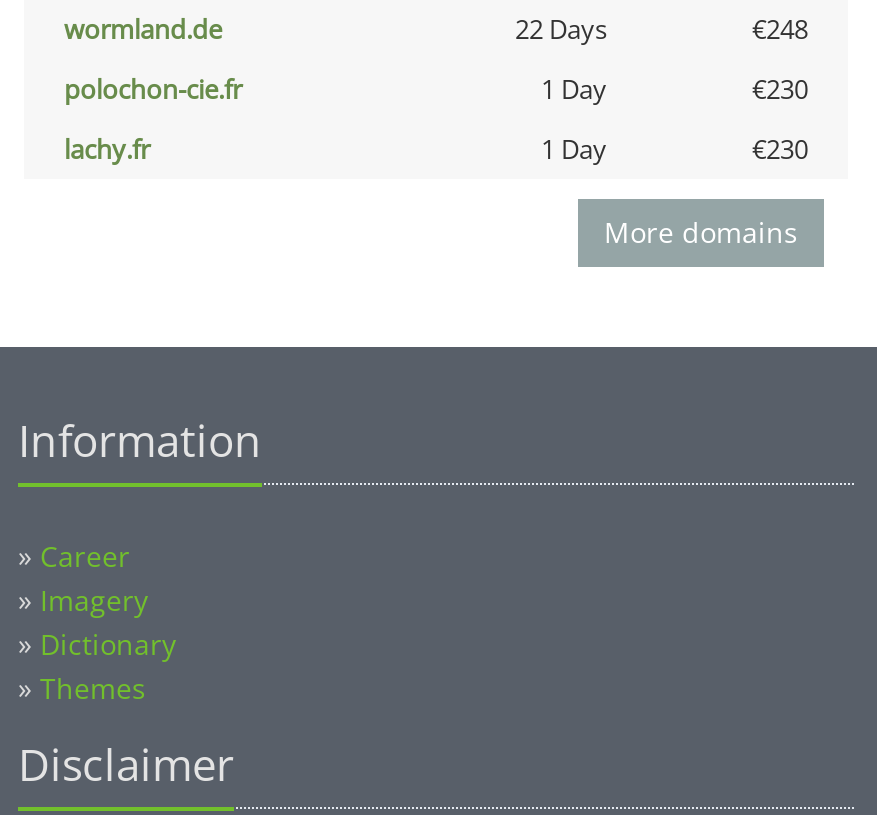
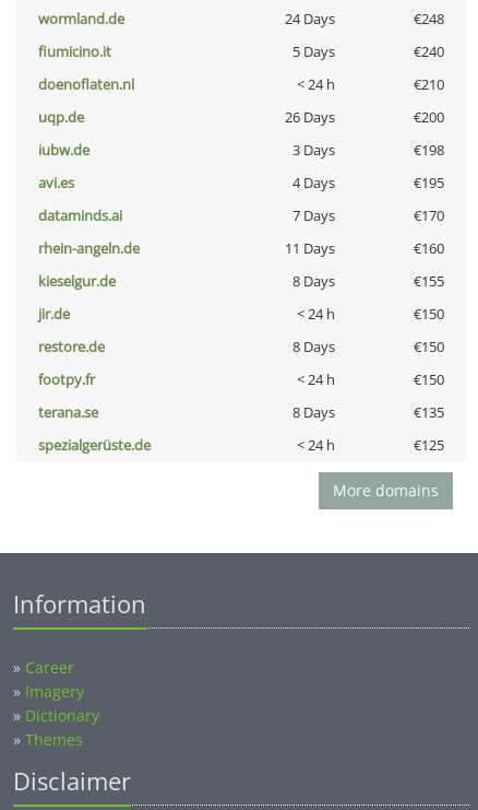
[515,11,607,47] 22 Days -> [284,9,334,28] 24 Days
[64,71,808,167] polochon-cie.fr | 1 Day | €230 | lachy.fr | 1 Day | €230 -> [38,42,444,455] fiumicino.it | 5 Days | €240 | doenoflaten.nl | < 24 h | €210 | uqp.de | 26 Days | €200 | iubw.de | 3 Days | €198 | avi.es | 4 Days | €195 | dataminds.ai | 7 Days | €170 | rhein-angeln.de | 11 Days | €160 | kieselgur.de | 8 Days | €155 | jir.de | < 24 h | €150 | restore.de | 8 Days | €150 | footpy.fr | < 24 h | €150 | terana.se | 8 Days | €135 | spezialgerüste.de | < 24 h | €125

